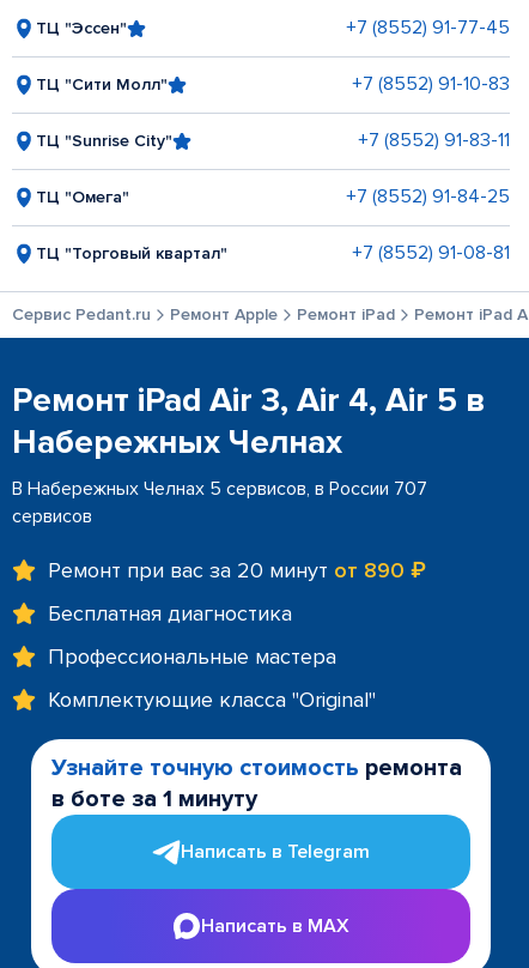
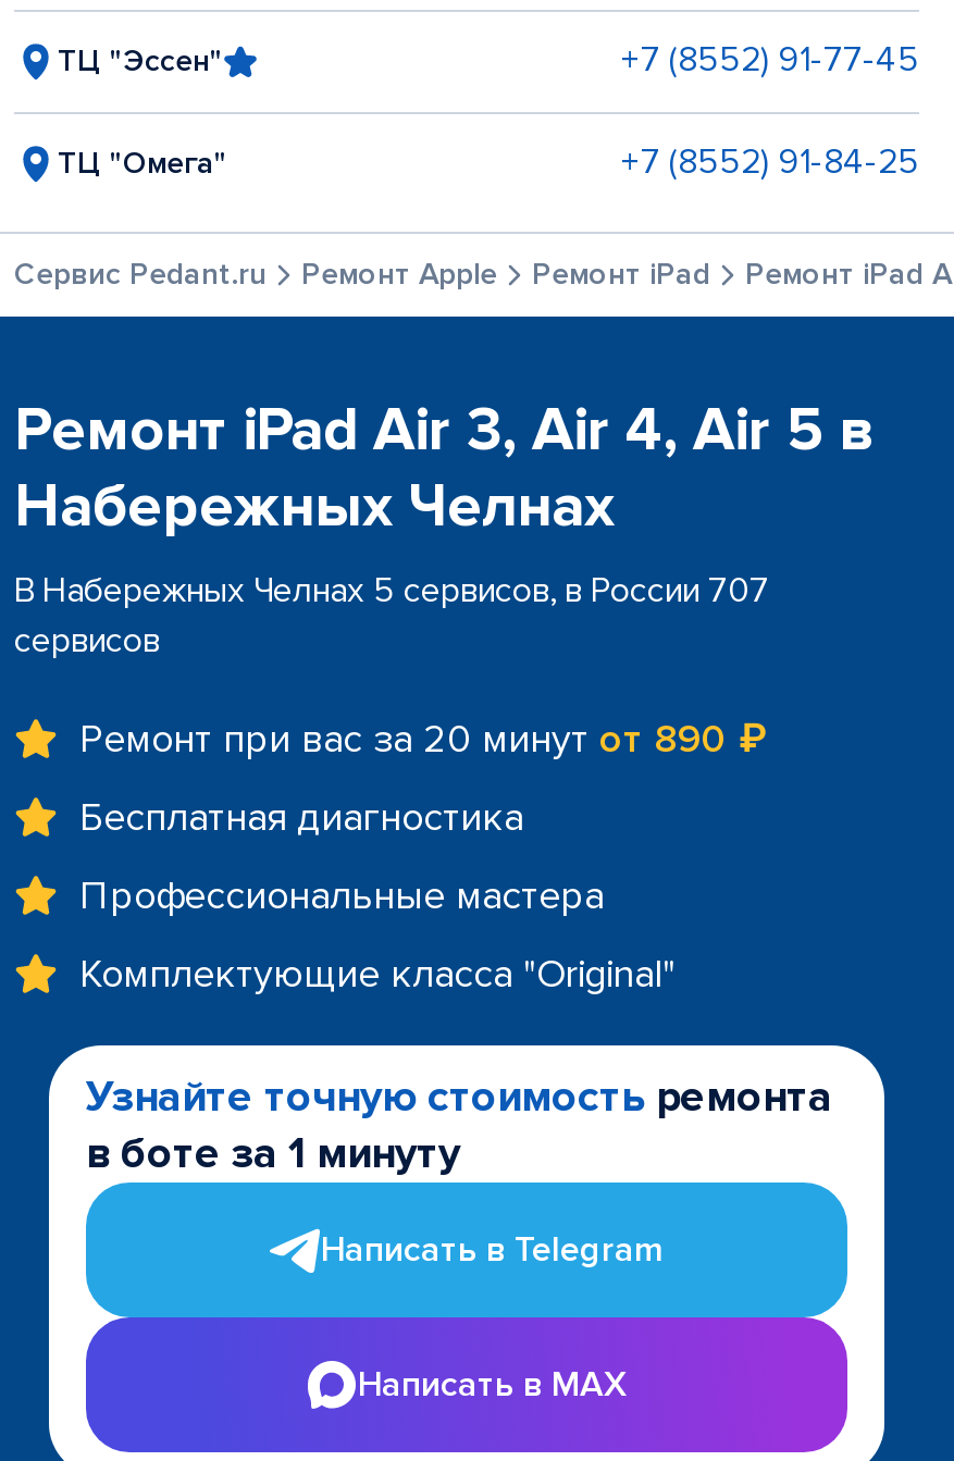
[36,72,510,152] ТЦ "Сити Молл" | +7 (8552) 91-10-83 | ТЦ "Sunrise City" | +7 (8552) 91-83-11 -> none
[36,241,510,265] ТЦ "Торговый квартал" | +7 (8552) 91-08-81 -> none

